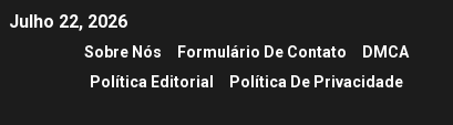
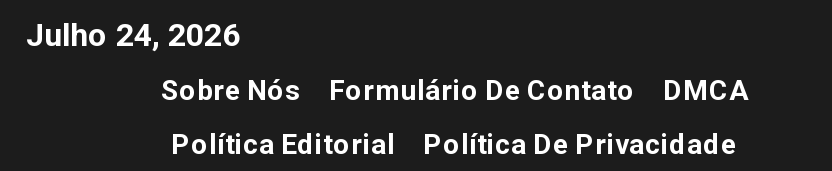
[9,11,127,32] Julho 22, 2026 -> [26,17,240,55] Julho 24, 2026

